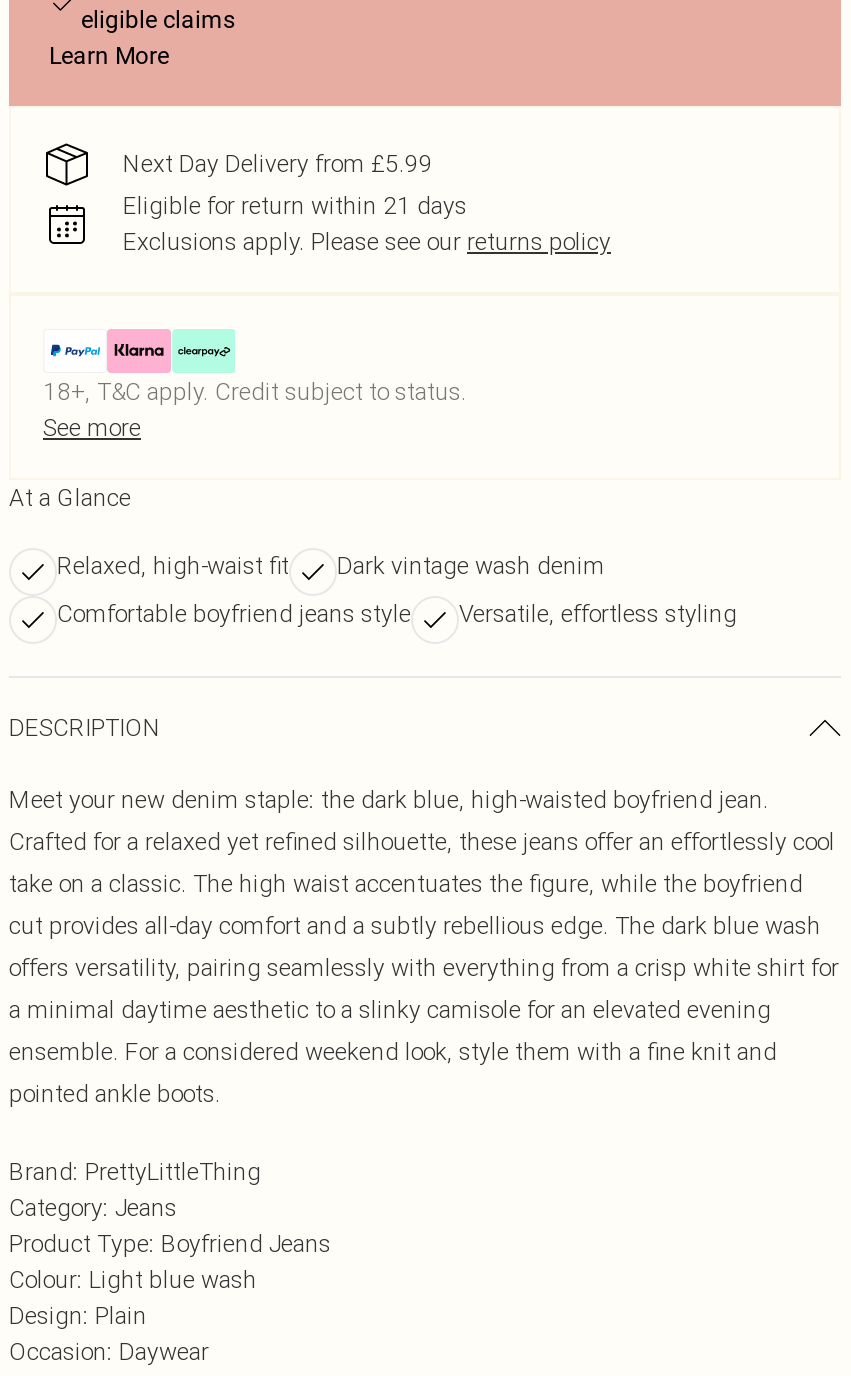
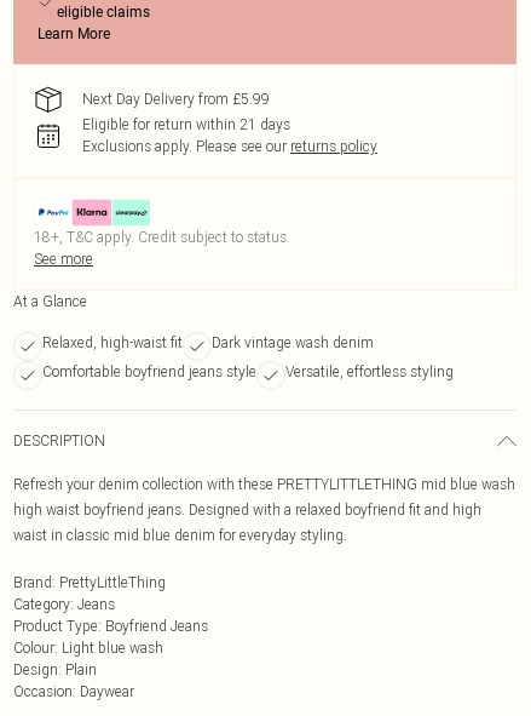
[9,784,839,1108] Meet your new denim staple: the dark blue, high-waisted boyfriend jean. | Crafted for a relaxed yet refined silhouette, these jeans offer an effortlessly cool | take on a classic. The high waist accentuates the figure, while the boyfriend | cut provides all-day comfort and a subtly rebellious edge. The dark blue wash | offers versatility, pairing seamlessly with everything from a crisp white shirt for | a minimal daytime aesthetic to a slinky camisole for an elevated evening | ensemble. For a considered weekend look, style them with a fine knit and | pointed ankle boots. -> [13,475,515,544] Refresh your denim collection with these PRETTYLITTLETHING mid blue wash | high waist boyfriend jeans. Designed with a relaxed boyfriend fit and high | waist in classic mid blue denim for everyday styling.

